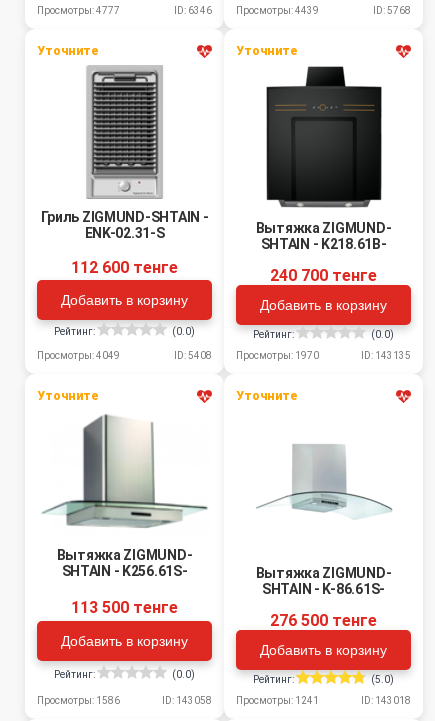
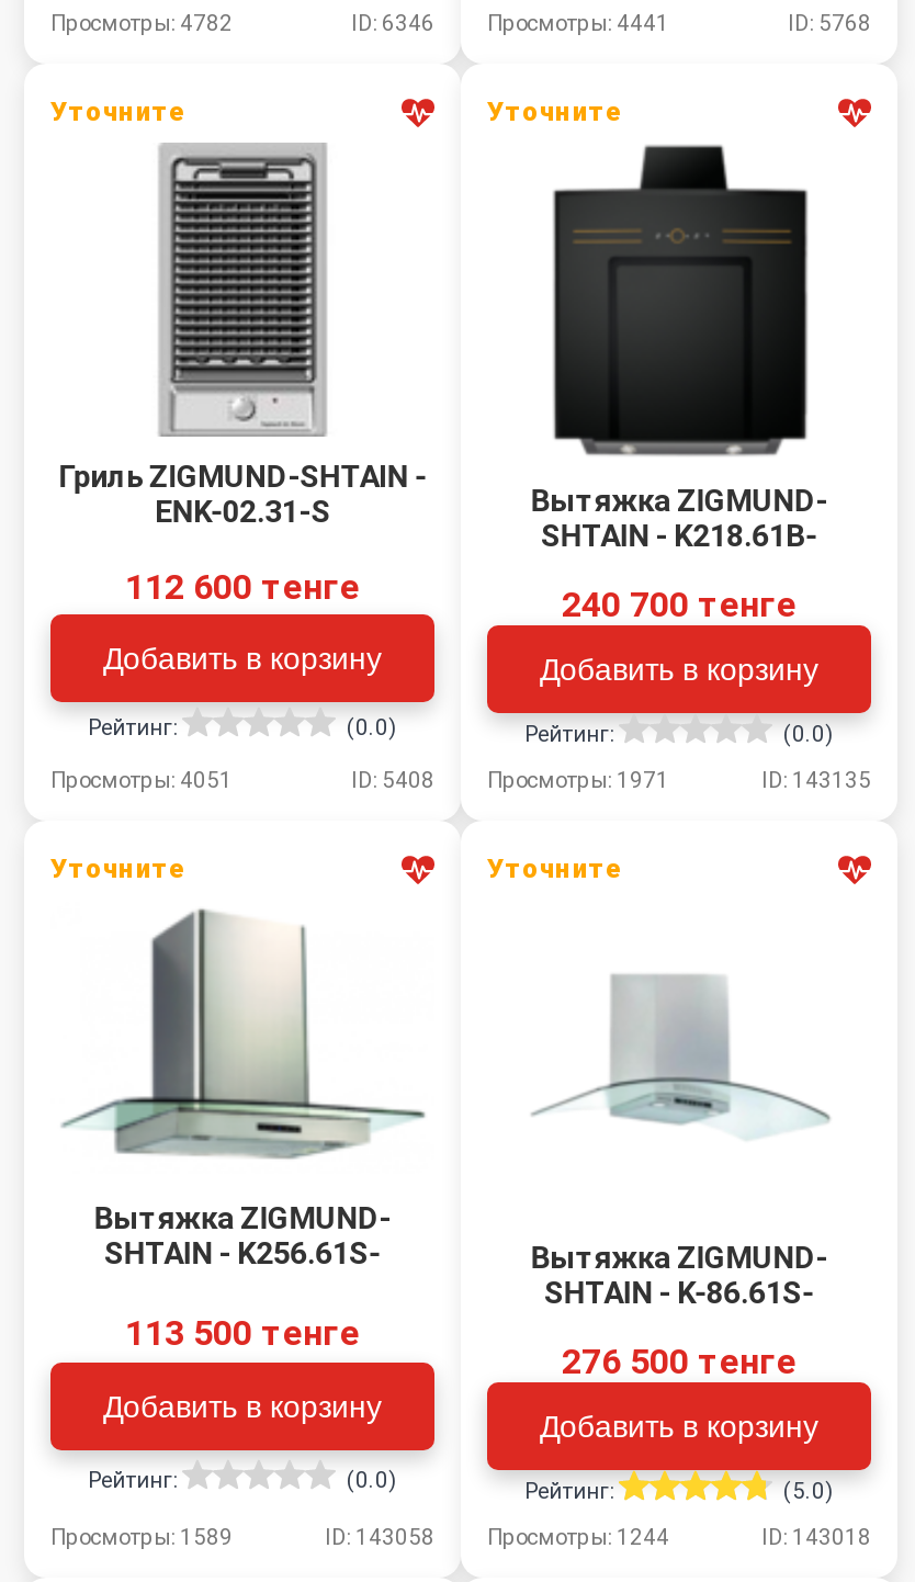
[37,5,120,16] Просмотры: 4777 -> [50,11,233,36] Просмотры: 4782
[236,5,319,16] Просмотры: 4439 -> [487,11,669,36] Просмотры: 4441
[37,350,120,361] Просмотры: 4049 -> [50,768,233,792] Просмотры: 4051
[236,350,319,361] Просмотры: 1970 -> [487,768,669,792] Просмотры: 1971
[37,695,120,706] Просмотры: 1586 -> [50,1524,233,1548] Просмотры: 1589
[236,695,319,706] Просмотры: 1241 -> [487,1524,669,1548] Просмотры: 1244

